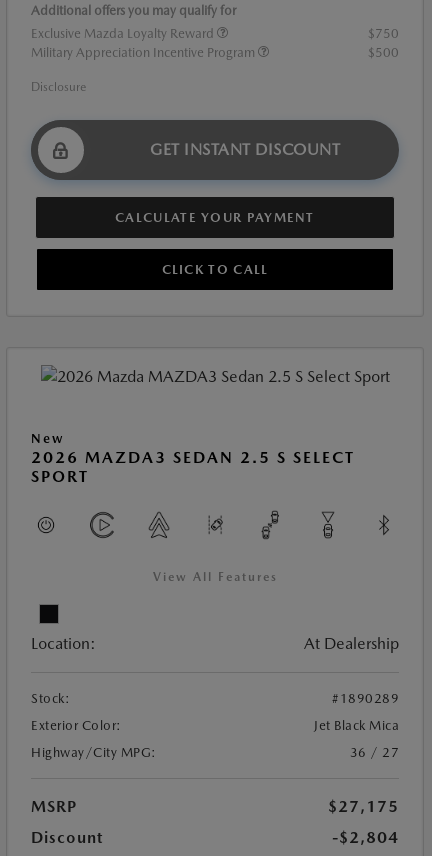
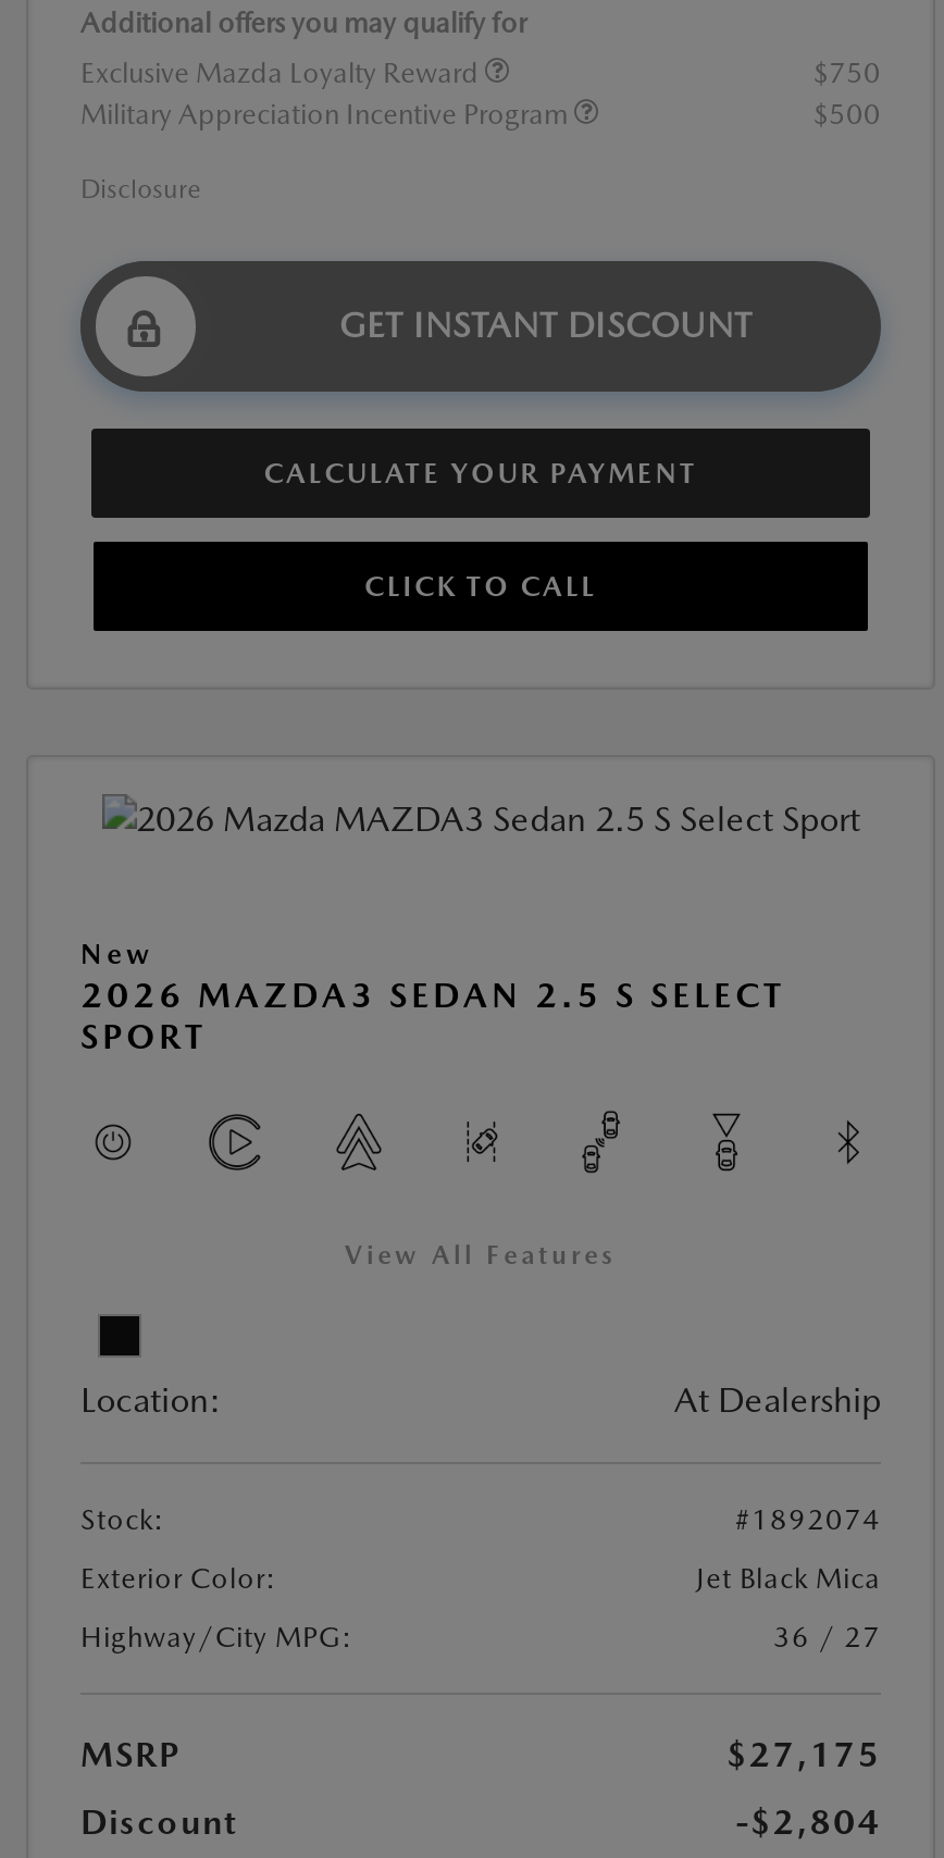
[332,691,399,706] #1890289 -> [735,1504,881,1536] #1892074

